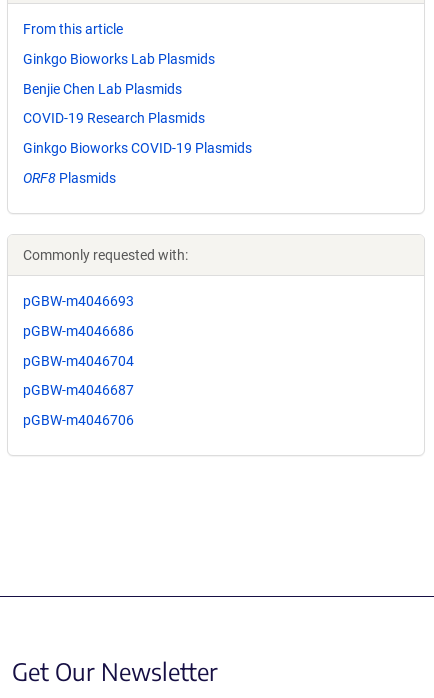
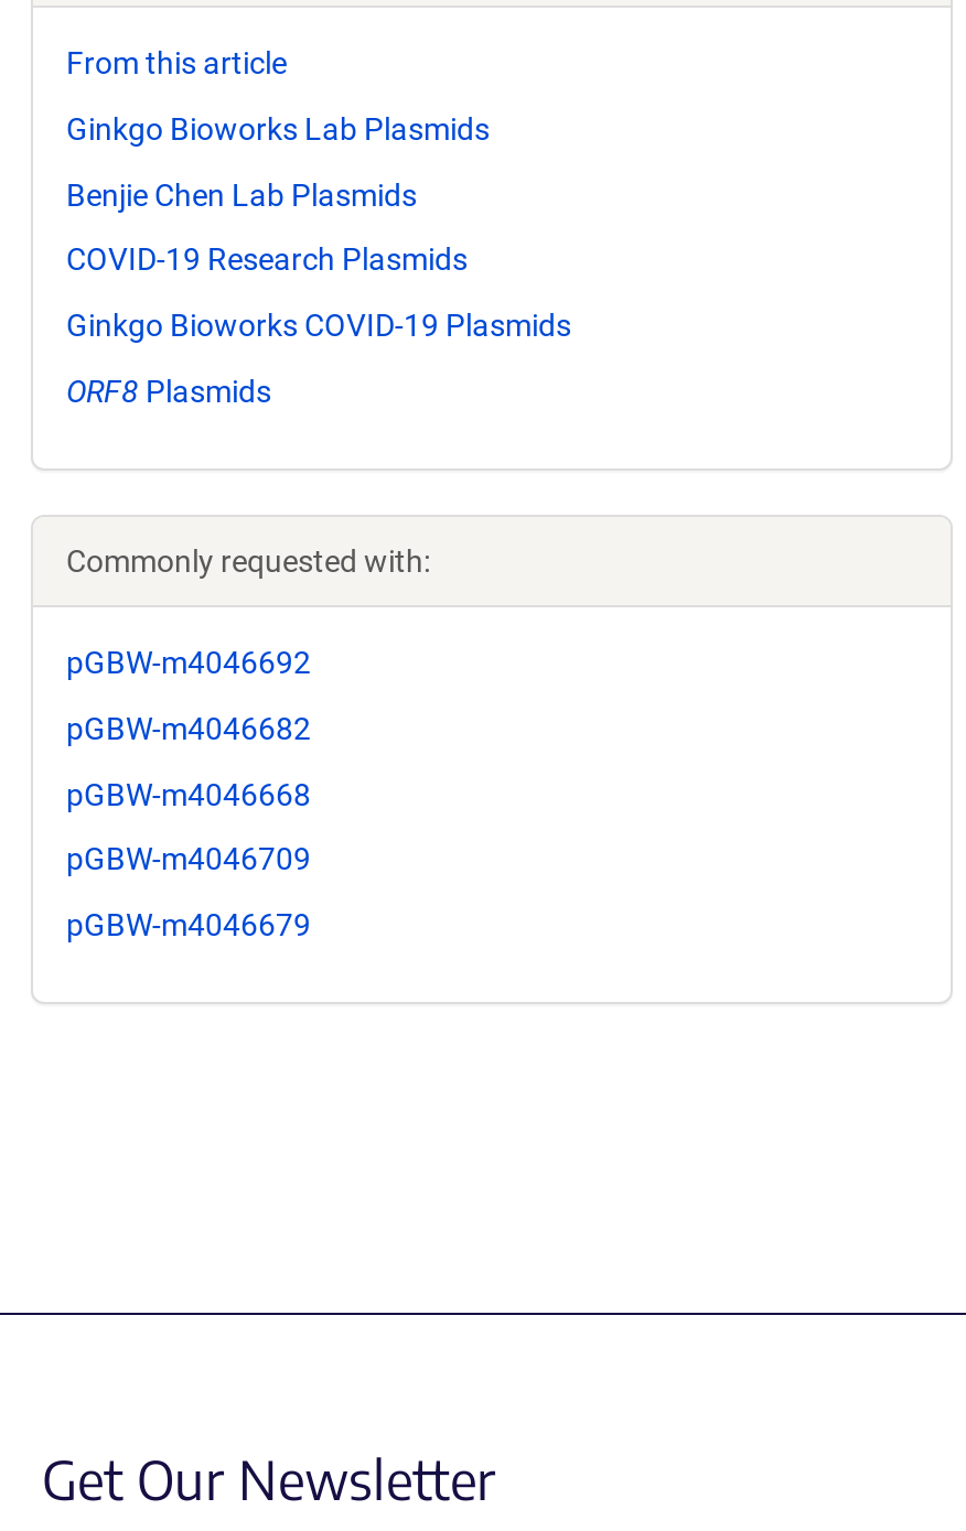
[23,293,134,309] pGBW-m4046693 -> [66,645,311,680] pGBW-m4046692
[23,323,134,339] pGBW-m4046686 -> [66,710,311,746] pGBW-m4046682
[23,353,134,369] pGBW-m4046704 -> [66,776,311,811] pGBW-m4046668
[23,382,134,398] pGBW-m4046687 -> [66,842,311,877] pGBW-m4046709
[23,412,134,428] pGBW-m4046706 -> [66,908,311,943] pGBW-m4046679

